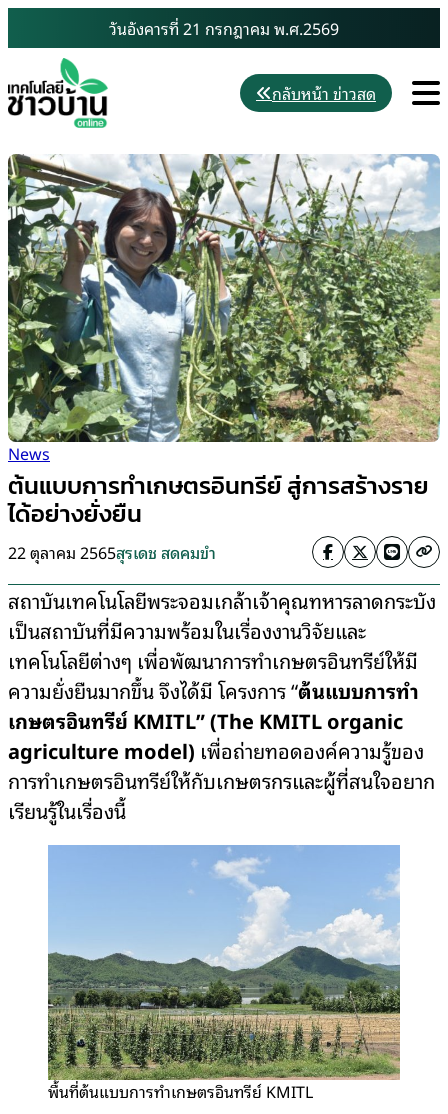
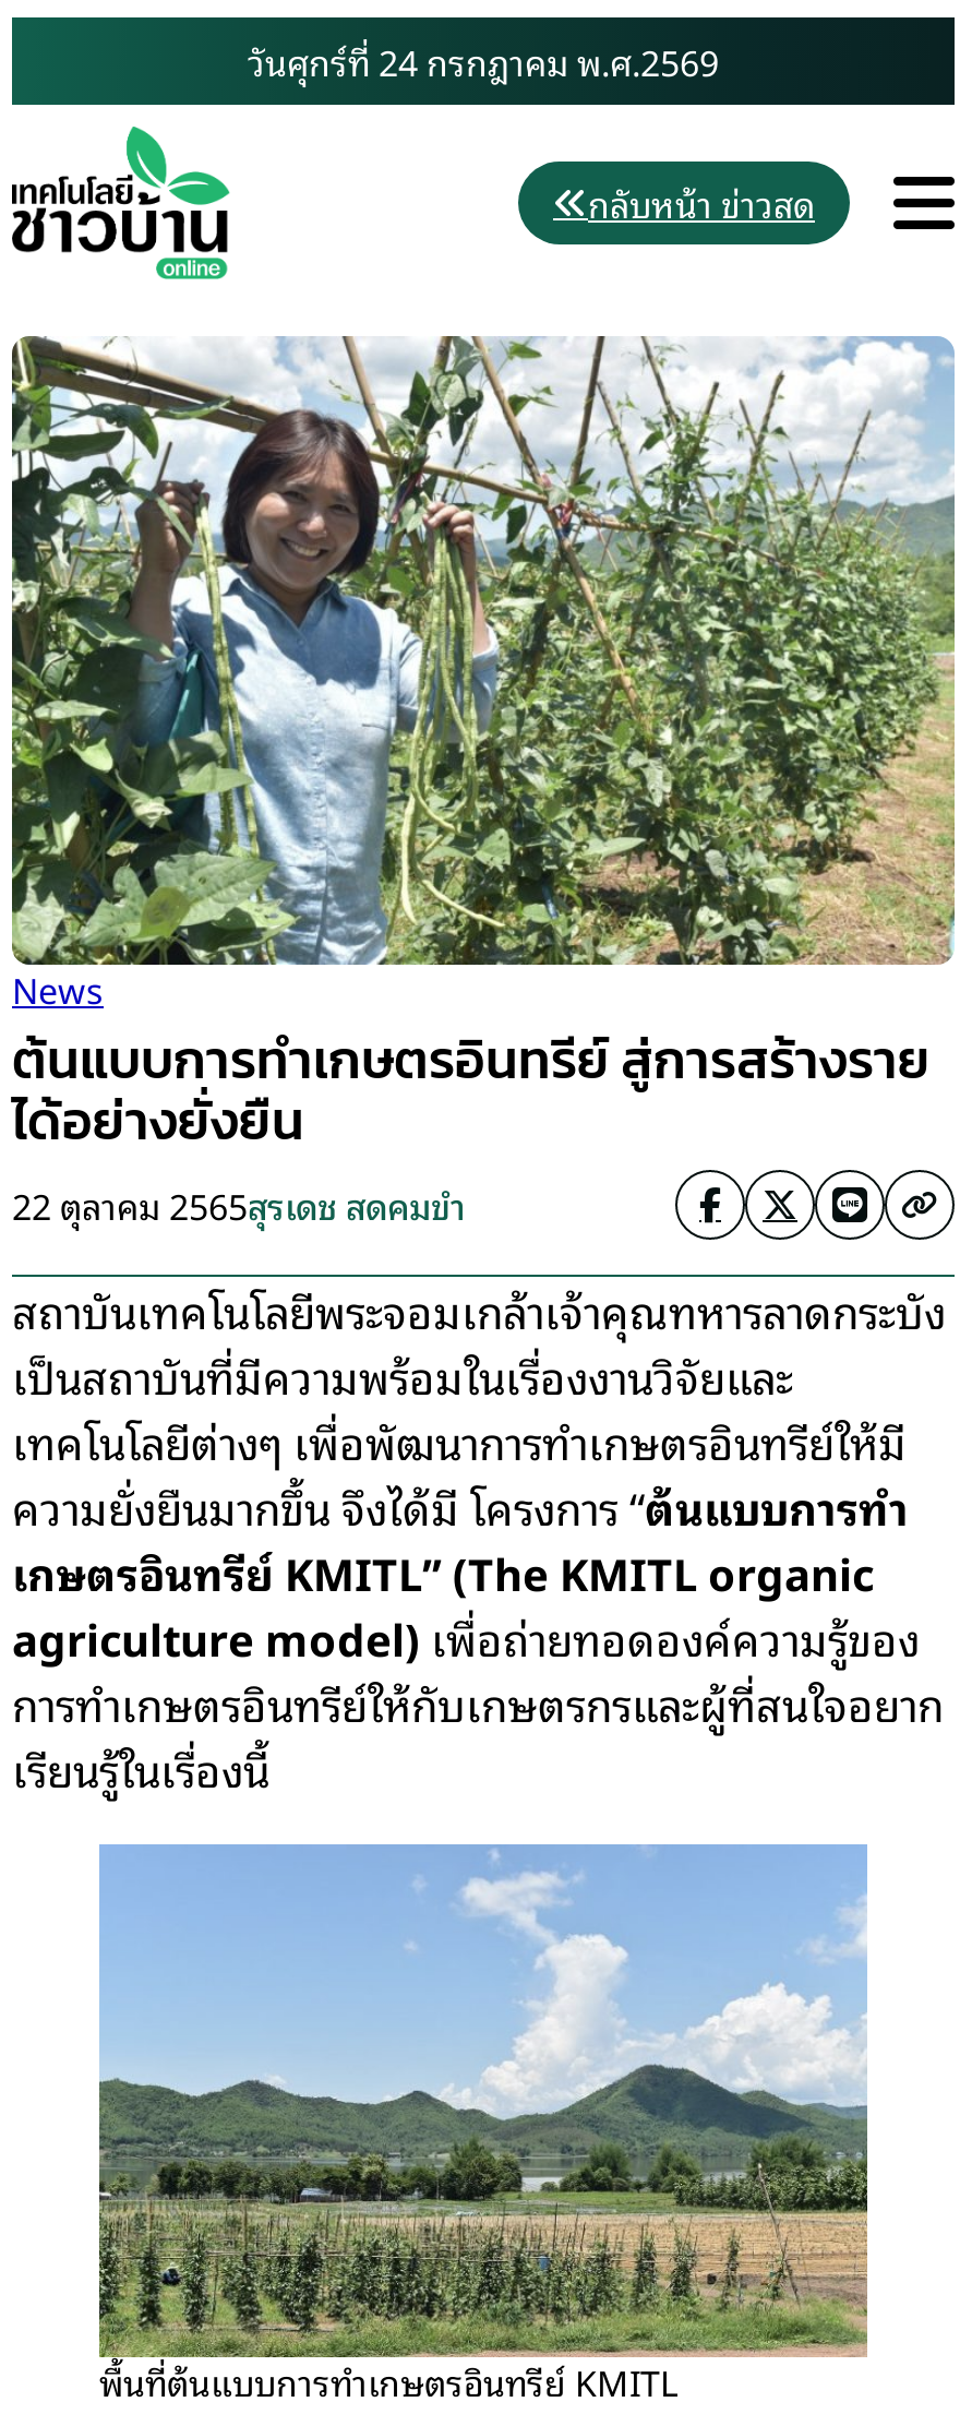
[109,15,339,41] วันอังคารที่ 21 กรกฎาคม พ.ศ.2569 -> [248,33,719,89] วันศุกร์ที่ 24 กรกฎาคม พ.ศ.2569

